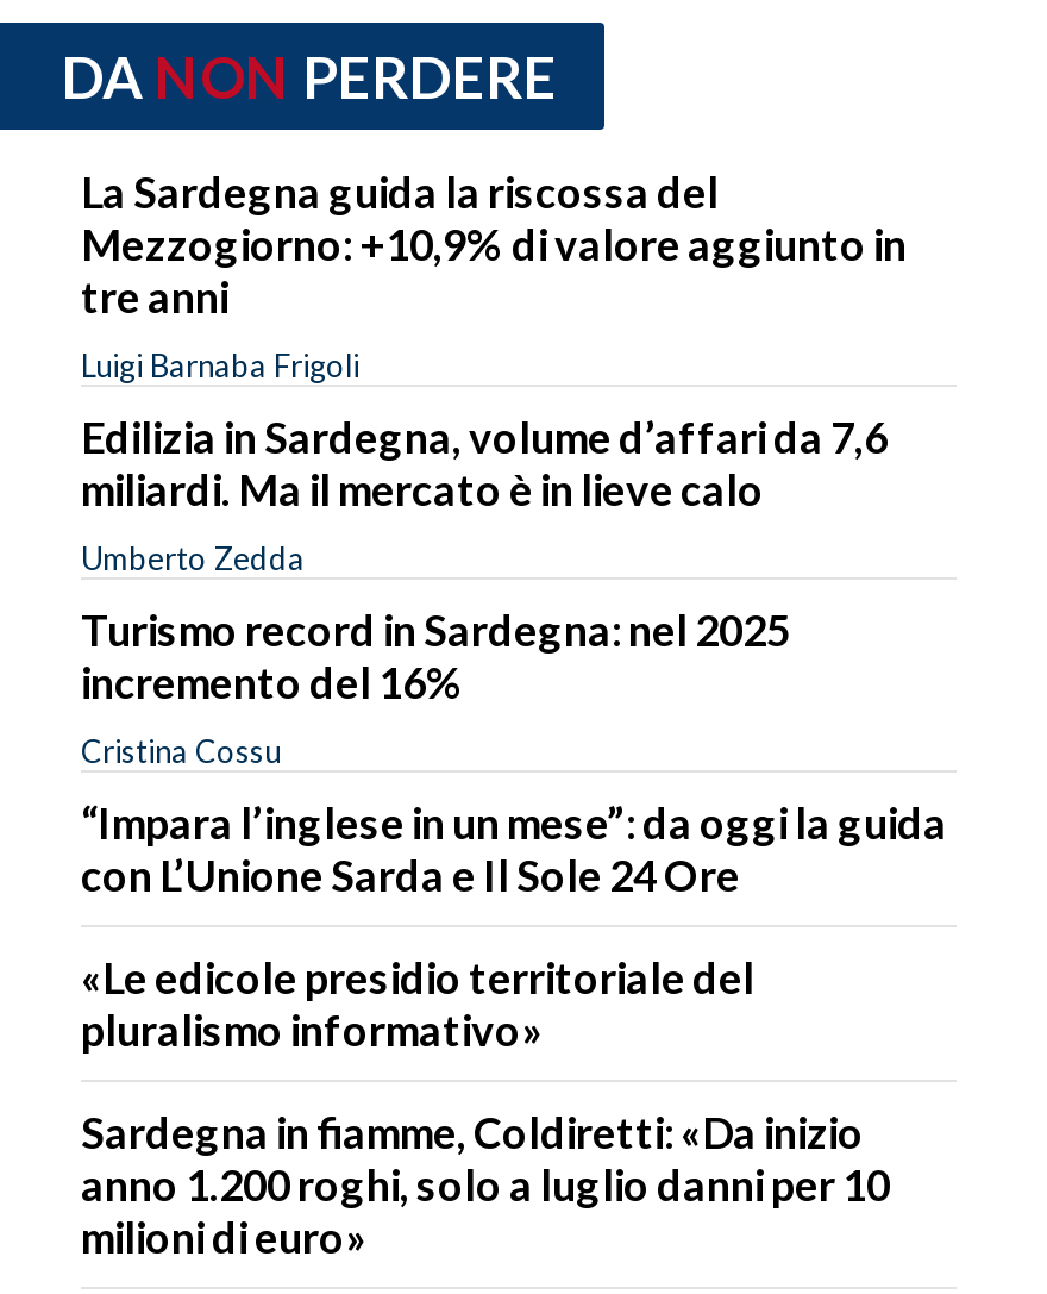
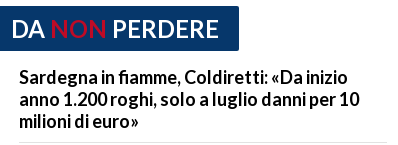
[81,165,947,1055] La Sardegna guida la riscossa del | Mezzogiorno: +10,9% di valore aggiunto in | tre anni | Luigi Barnaba Frigoli | Edilizia in Sardegna, volume d’affari da 7,6 | miliardi. Ma il mercato è in lieve calo | Umberto Zedda | Turismo record in Sardegna: nel 2025 | incremento del 16% | Cristina Cossu | “Impara l’inglese in un mese”: da oggi la guida | con L’Unione Sarda e Il Sole 24 Ore | «Le edicole presidio territoriale del | pluralismo informativo» -> none

